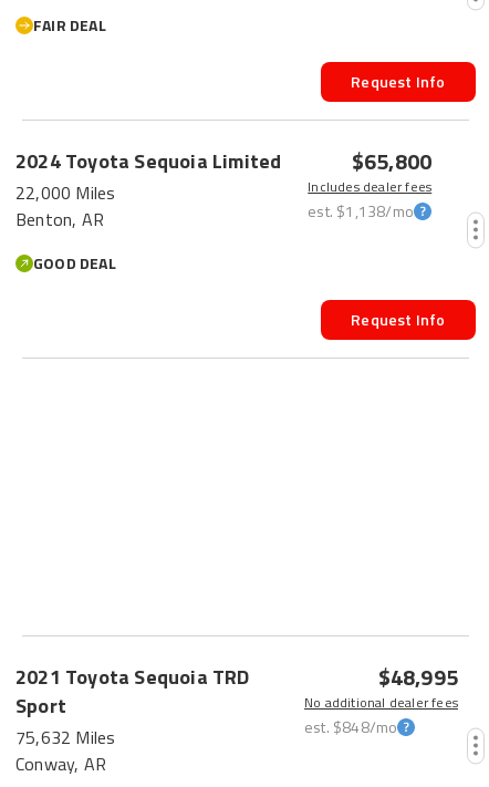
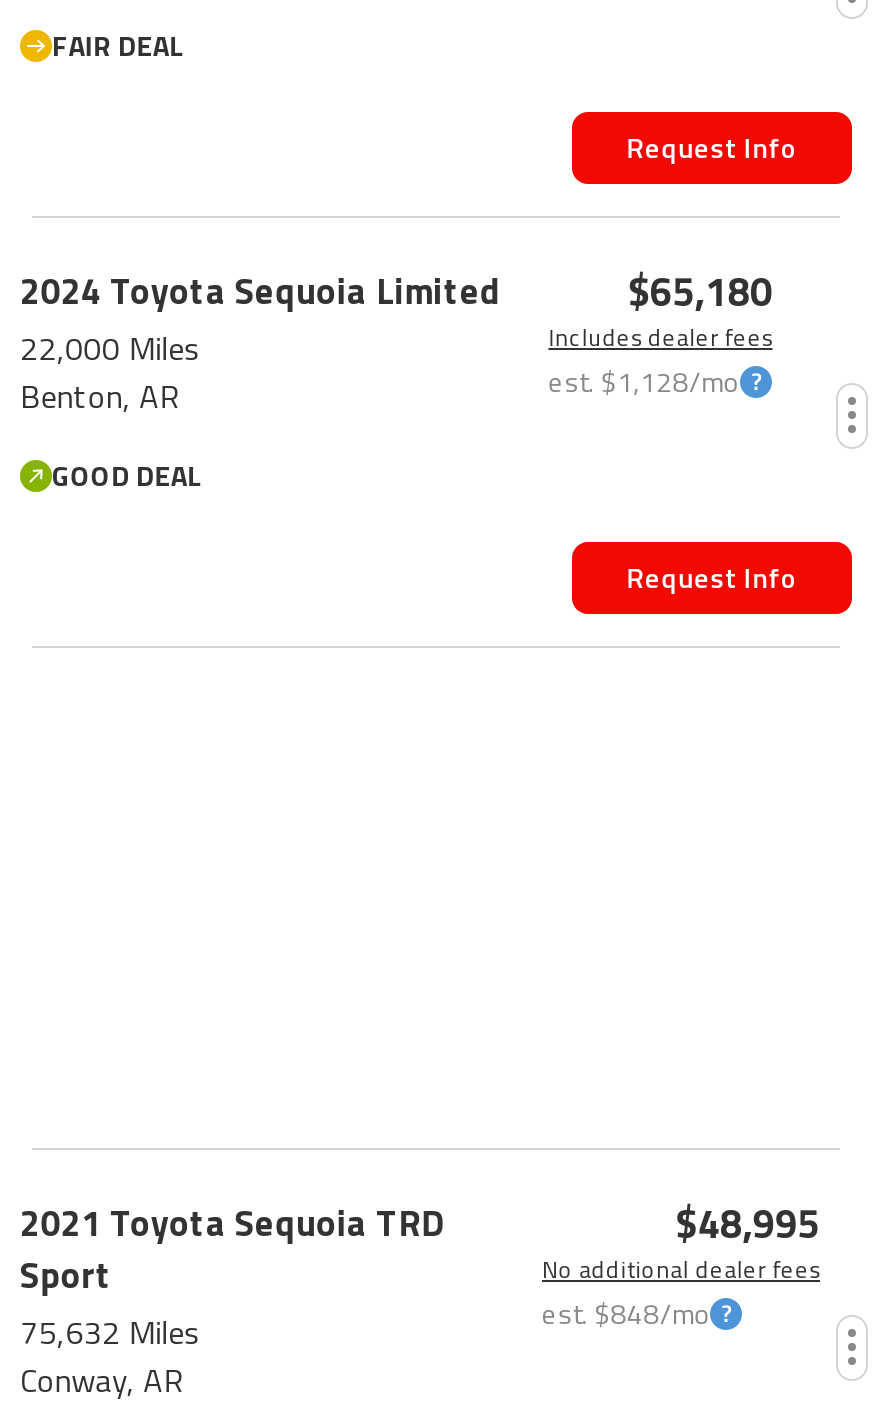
[352,144,432,178] $65,800 -> [628,260,772,322] $65,180
[308,199,414,222] est. $1,138/mo -> [548,359,740,401] est. $1,128/mo

